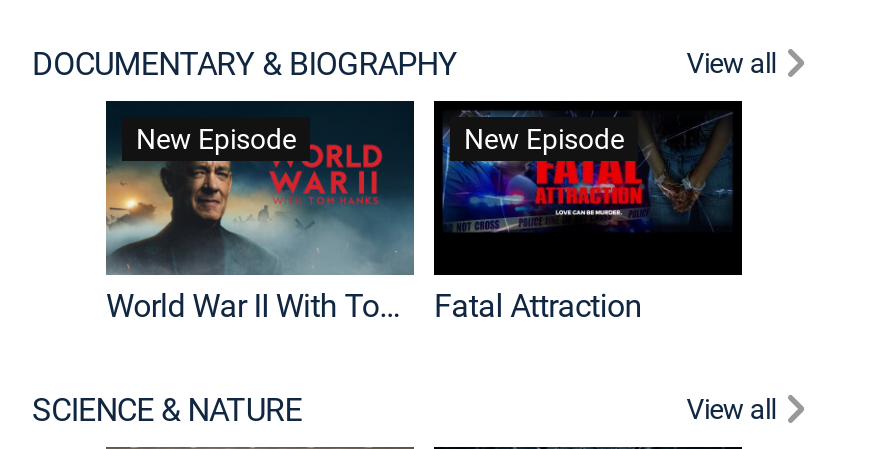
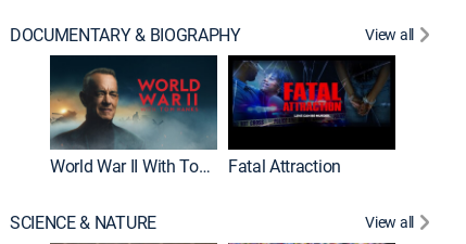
[136,120,296,158] New Episode -> none
[464,120,624,158] New Episode -> none

